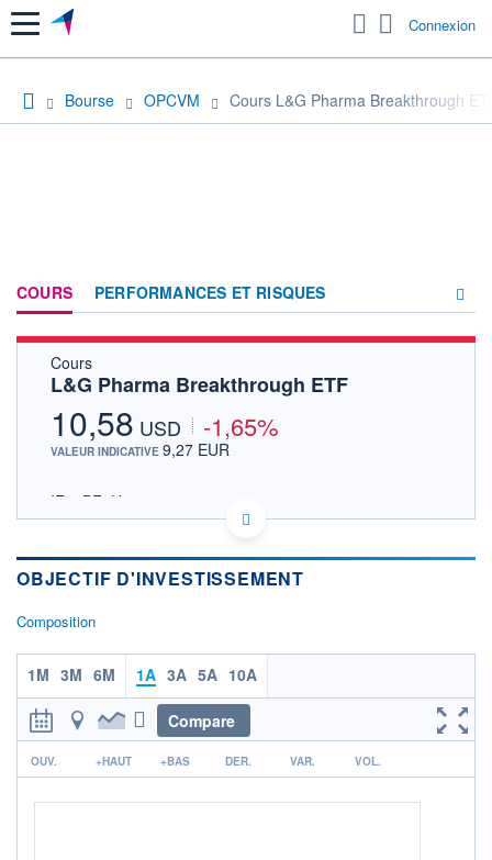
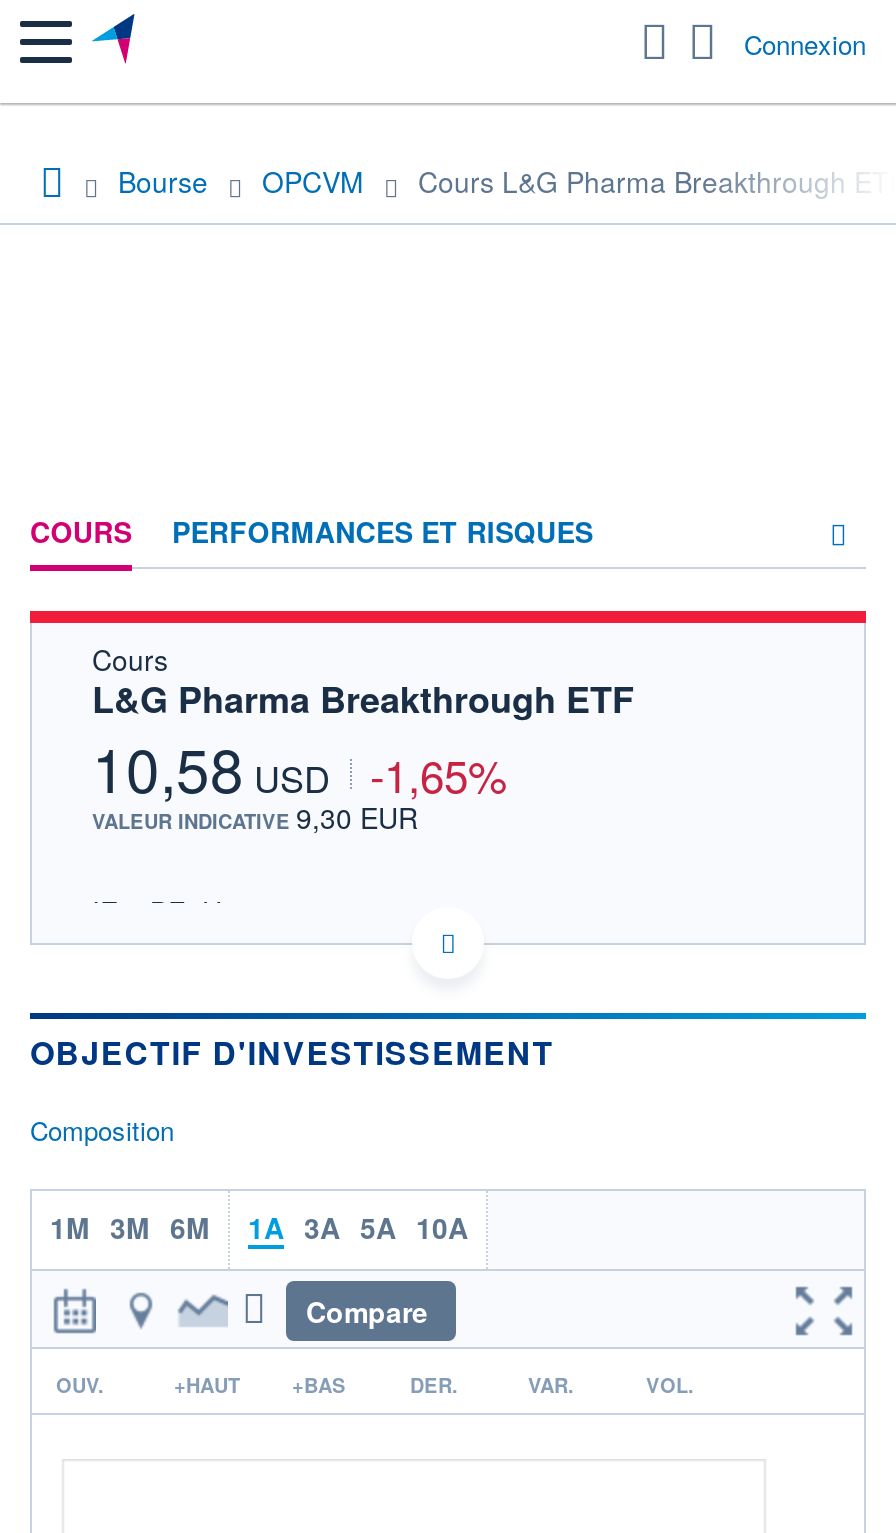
[51,438,230,460] VALEUR INDICATIVE 9,27 EUR -> [92,797,418,837] VALEUR INDICATIVE 9,30 EUR

